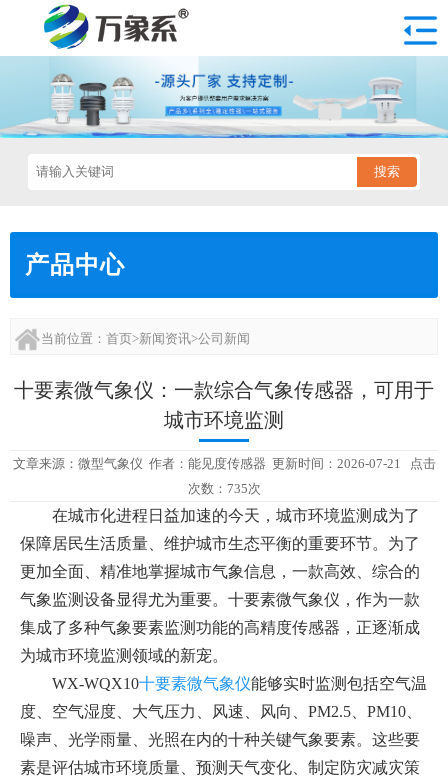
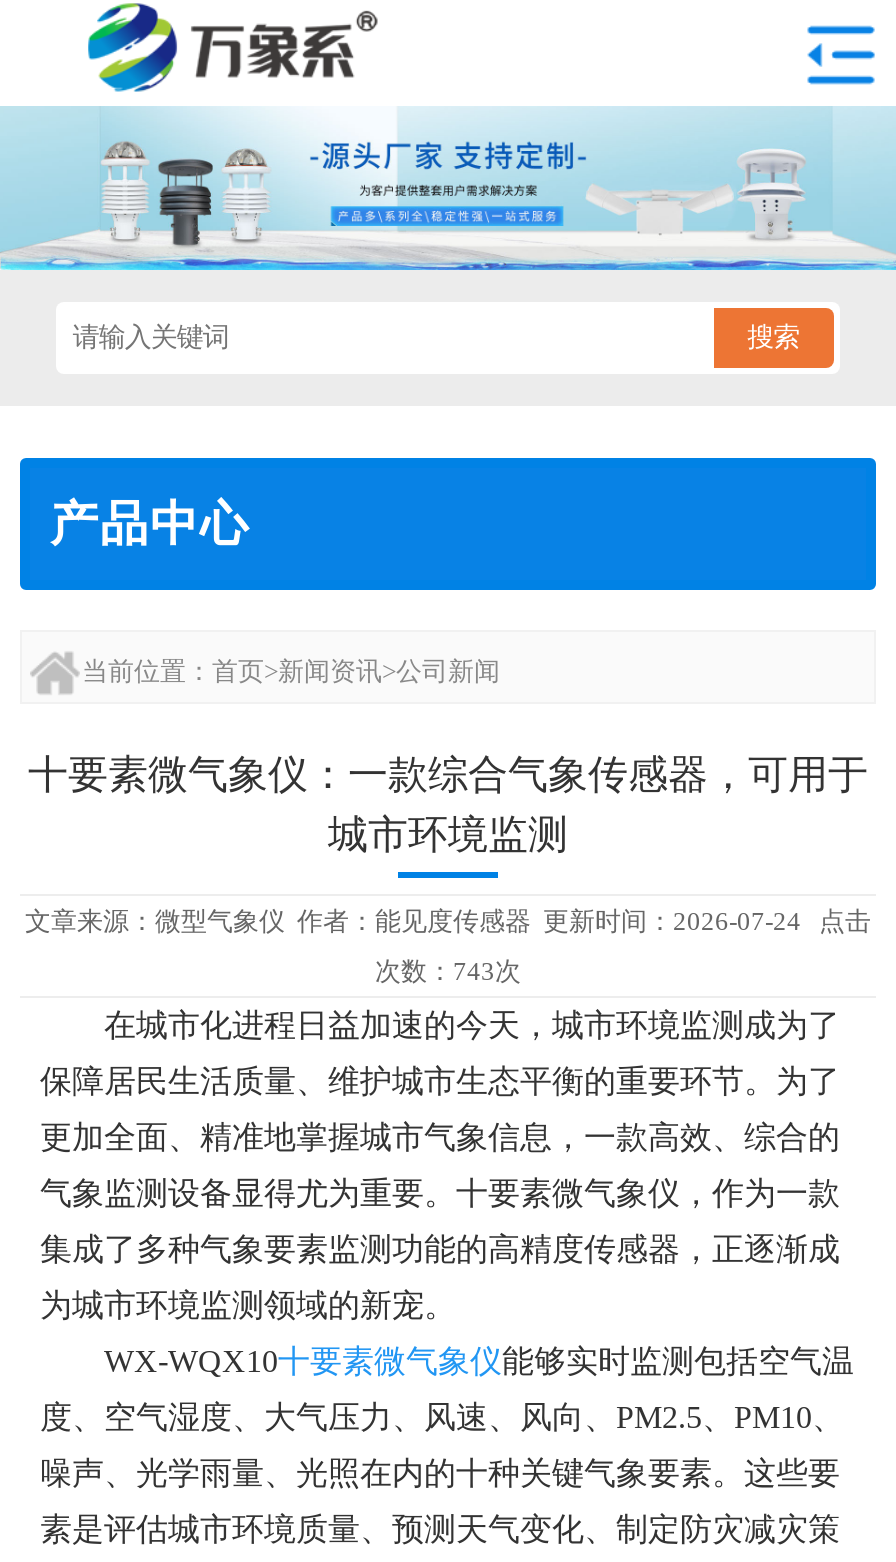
[12,456,435,471] 文章来源：微型气象仪作者：能见度传感器更新时间：2026-07-21 点击 -> [25,906,871,936] 文章来源：微型气象仪作者：能见度传感器更新时间：2026-07-24 点击
[187,481,260,496] 次数：735次 -> [375,956,521,986] 次数：743次

